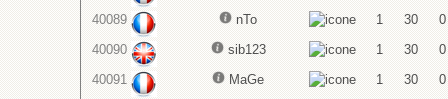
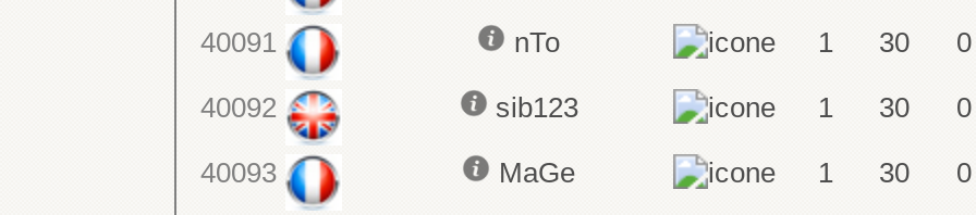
[92,12,131,27] 40089 -> [200,26,285,59] 40091
[92,42,131,57] 40090 -> [200,91,285,124] 40092
[92,72,131,87] 40091 -> [200,156,285,189] 40093

